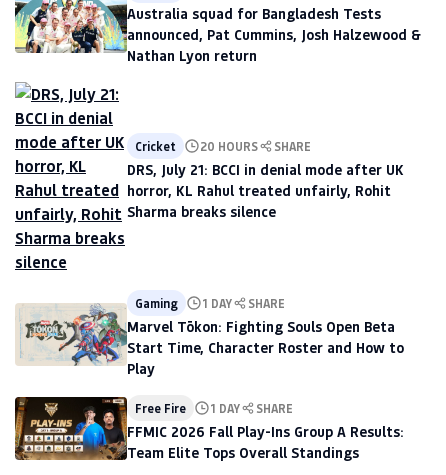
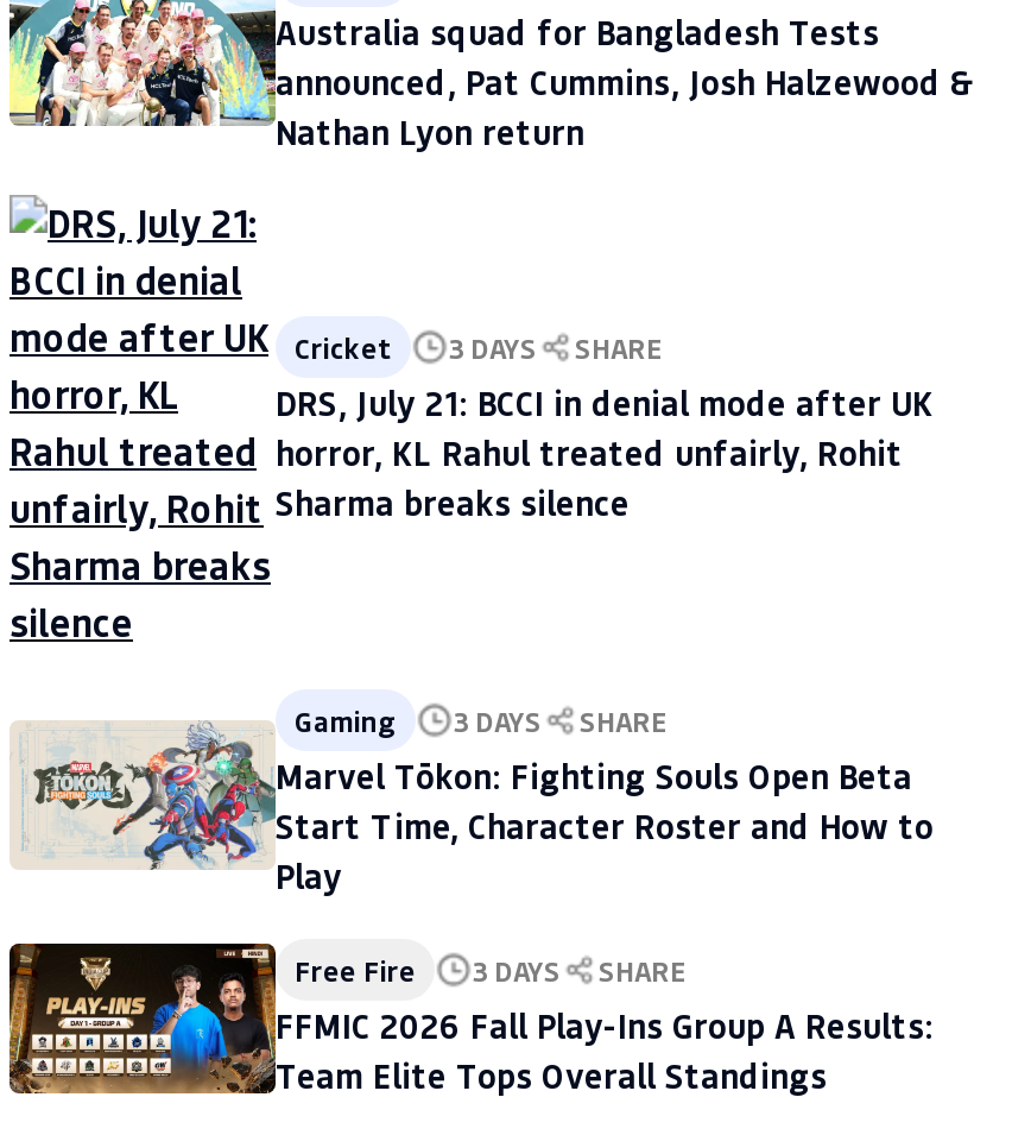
[135,138,311,154] Cricket 20 HOURS SHARE -> [295,328,663,366] Cricket 3 DAYS SHARE
[135,295,285,311] Gaming 1 DAY SHARE -> [295,700,668,738] Gaming 3 DAYS SHARE
[135,400,293,416] Free Fire 1 DAY SHARE -> [295,950,687,988] Free Fire 3 DAYS SHARE

